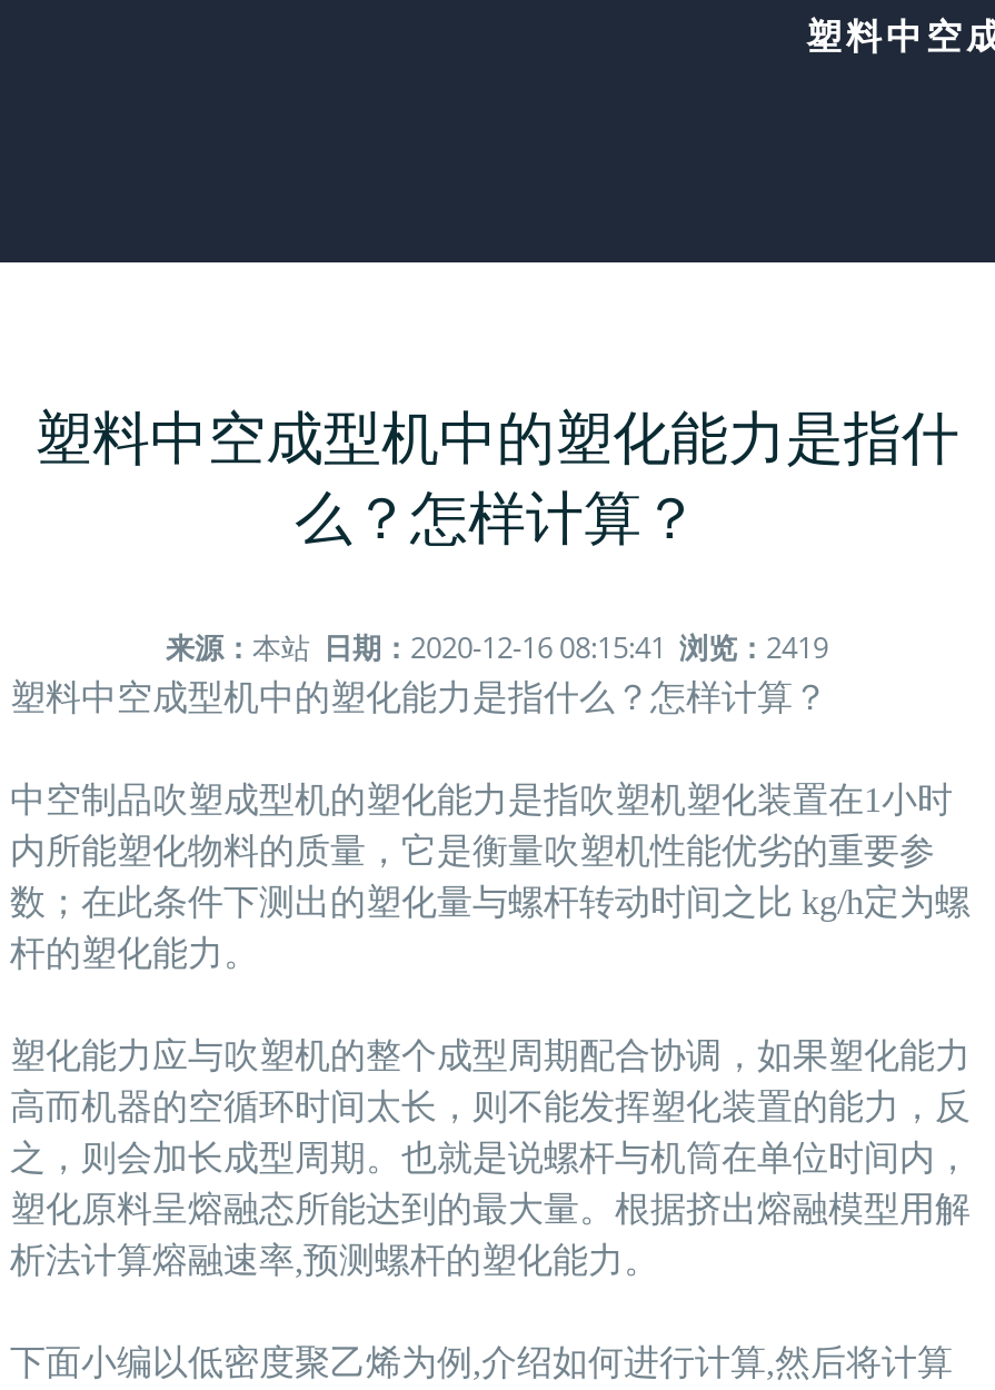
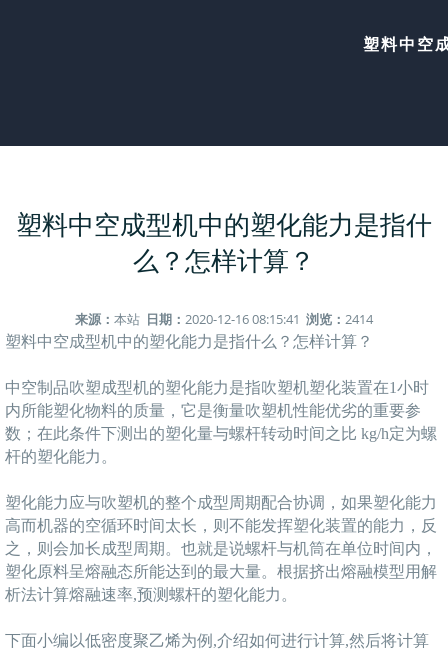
[166,627,828,667] 来源：本站 日期：2020-12-16 08:15:41 浏览：2419 -> [75,310,373,328] 来源：本站 日期：2020-12-16 08:15:41 浏览：2414

